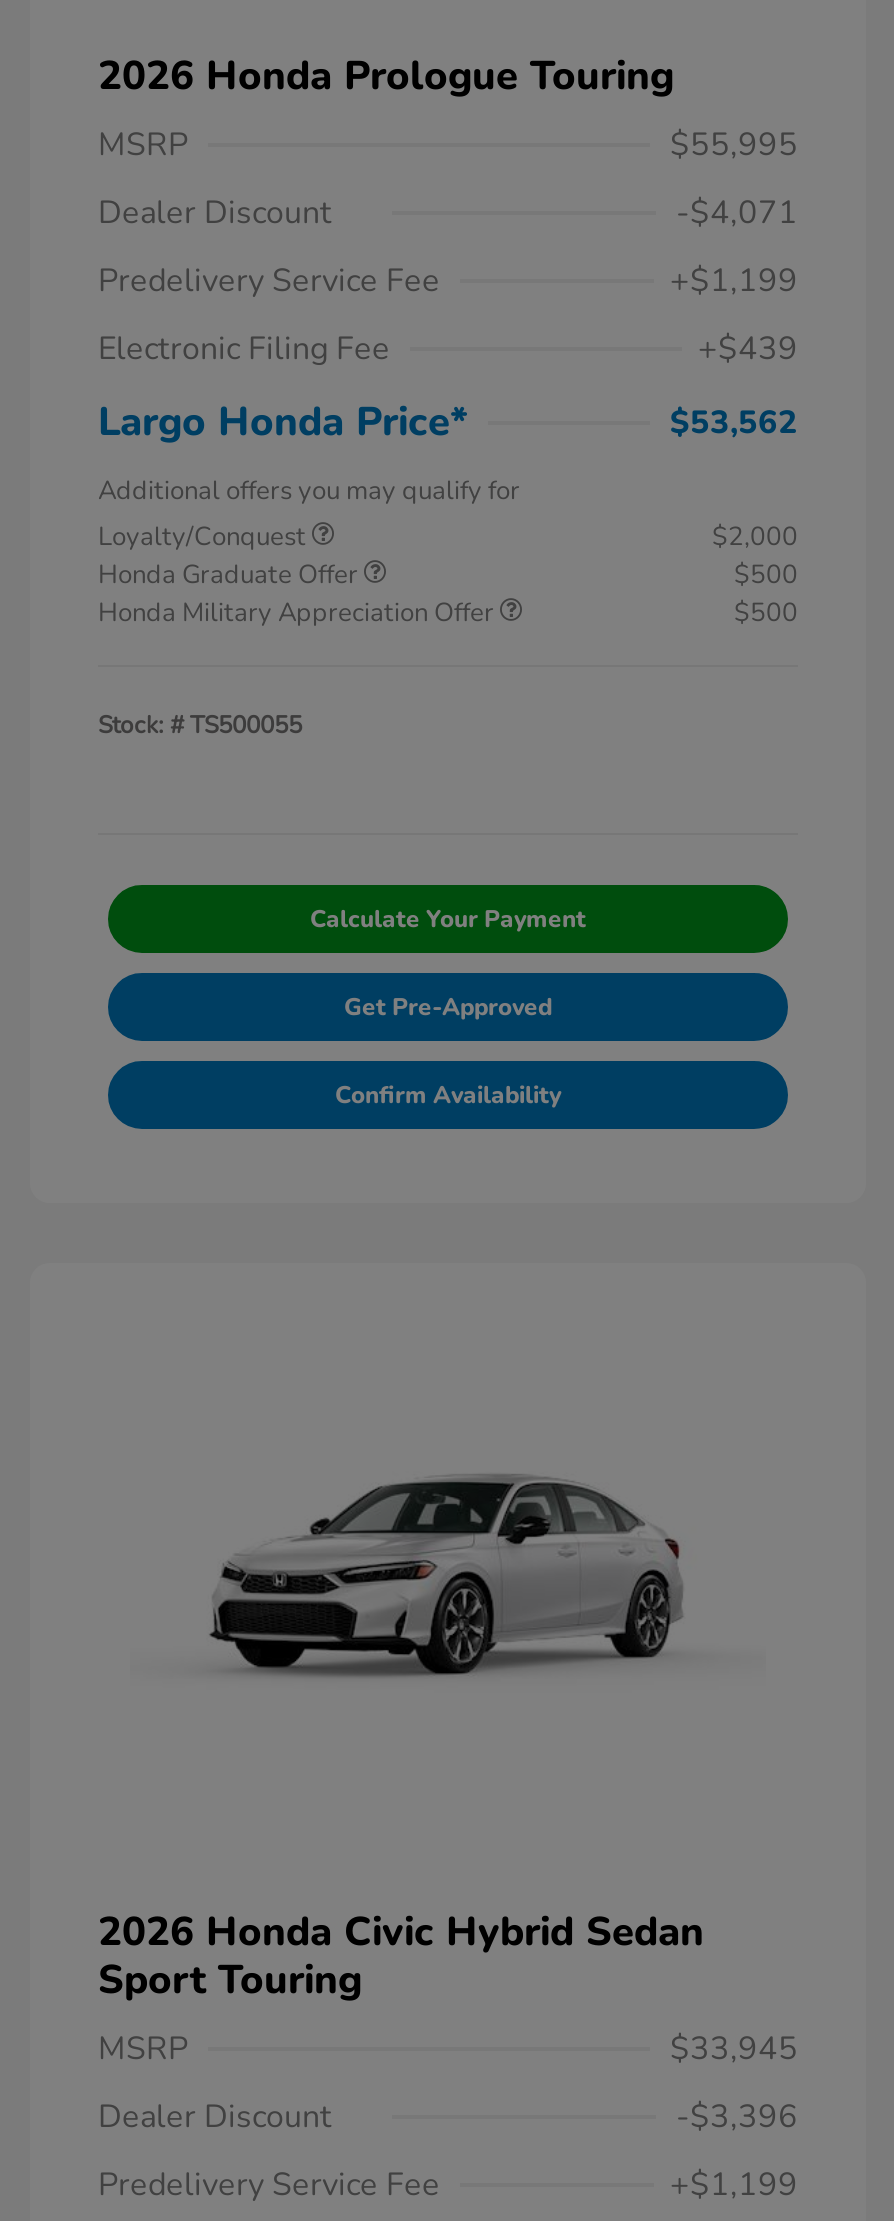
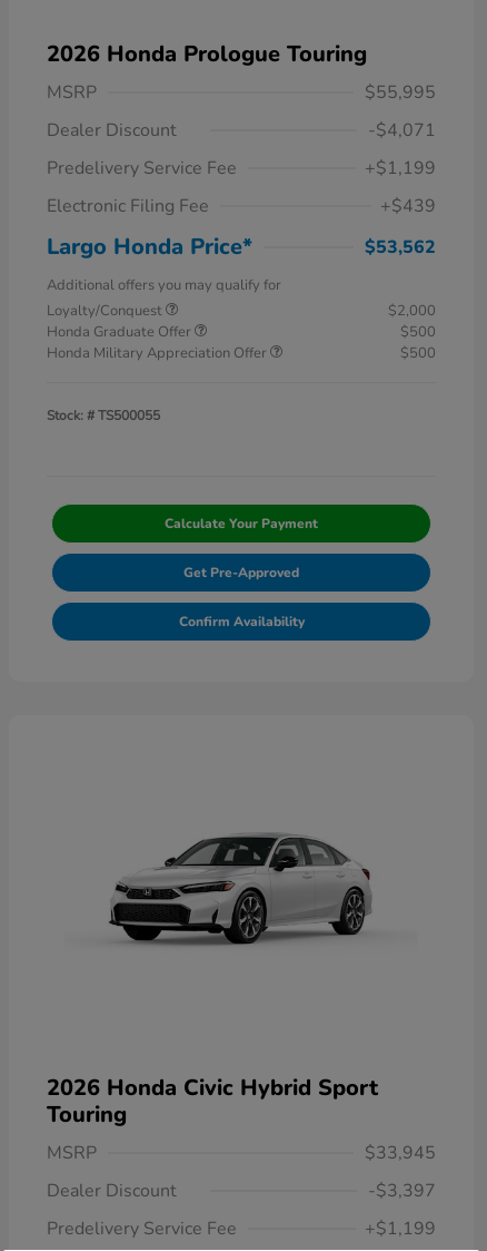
[98,1904,704,2006] 2026 Honda Civic Hybrid Sedan | Sport Touring -> [47,1072,378,1129] 2026 Honda Civic Hybrid Sport | Touring
[676,2094,798,2138] -$3,396 -> [368,1178,436,1203] -$3,397

